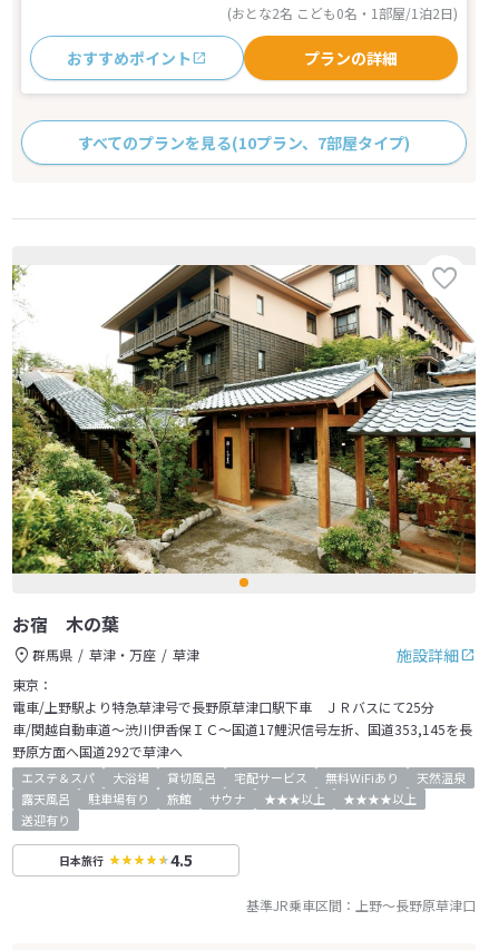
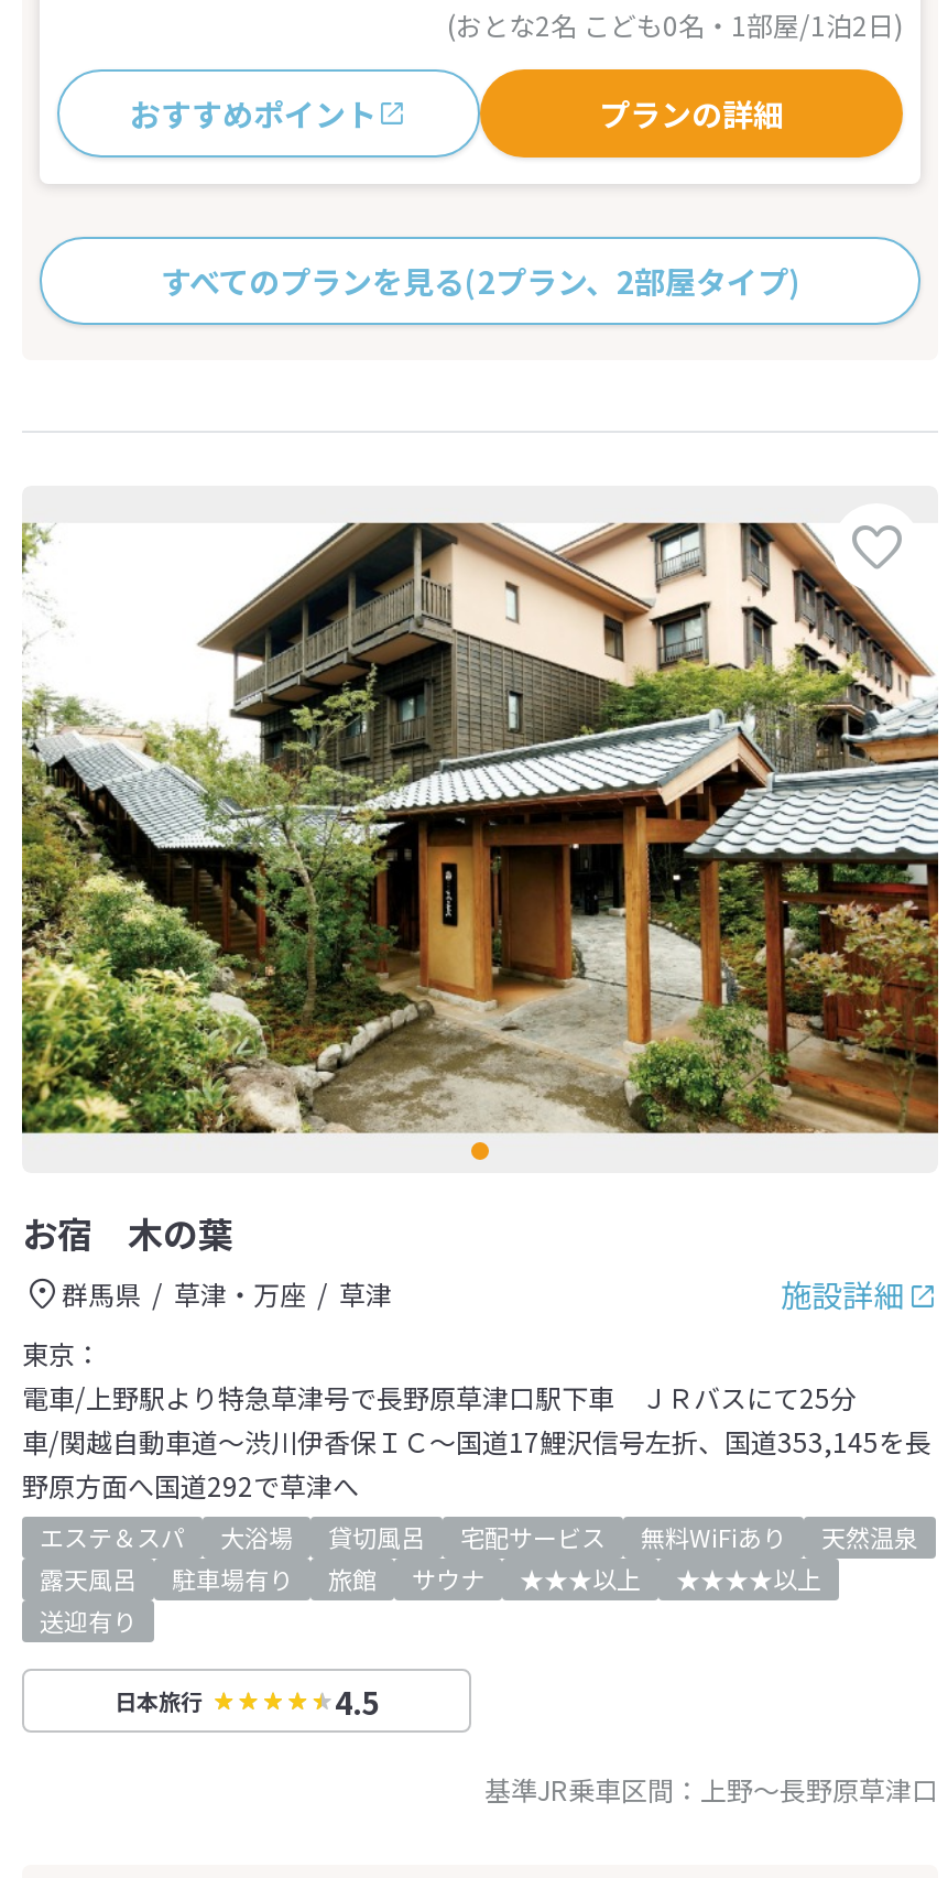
[78,131,410,153] すべてのプランを見る(10プラン、7部屋タイプ) -> [161,259,799,303] すべてのプランを見る(2プラン、2部屋タイプ)

